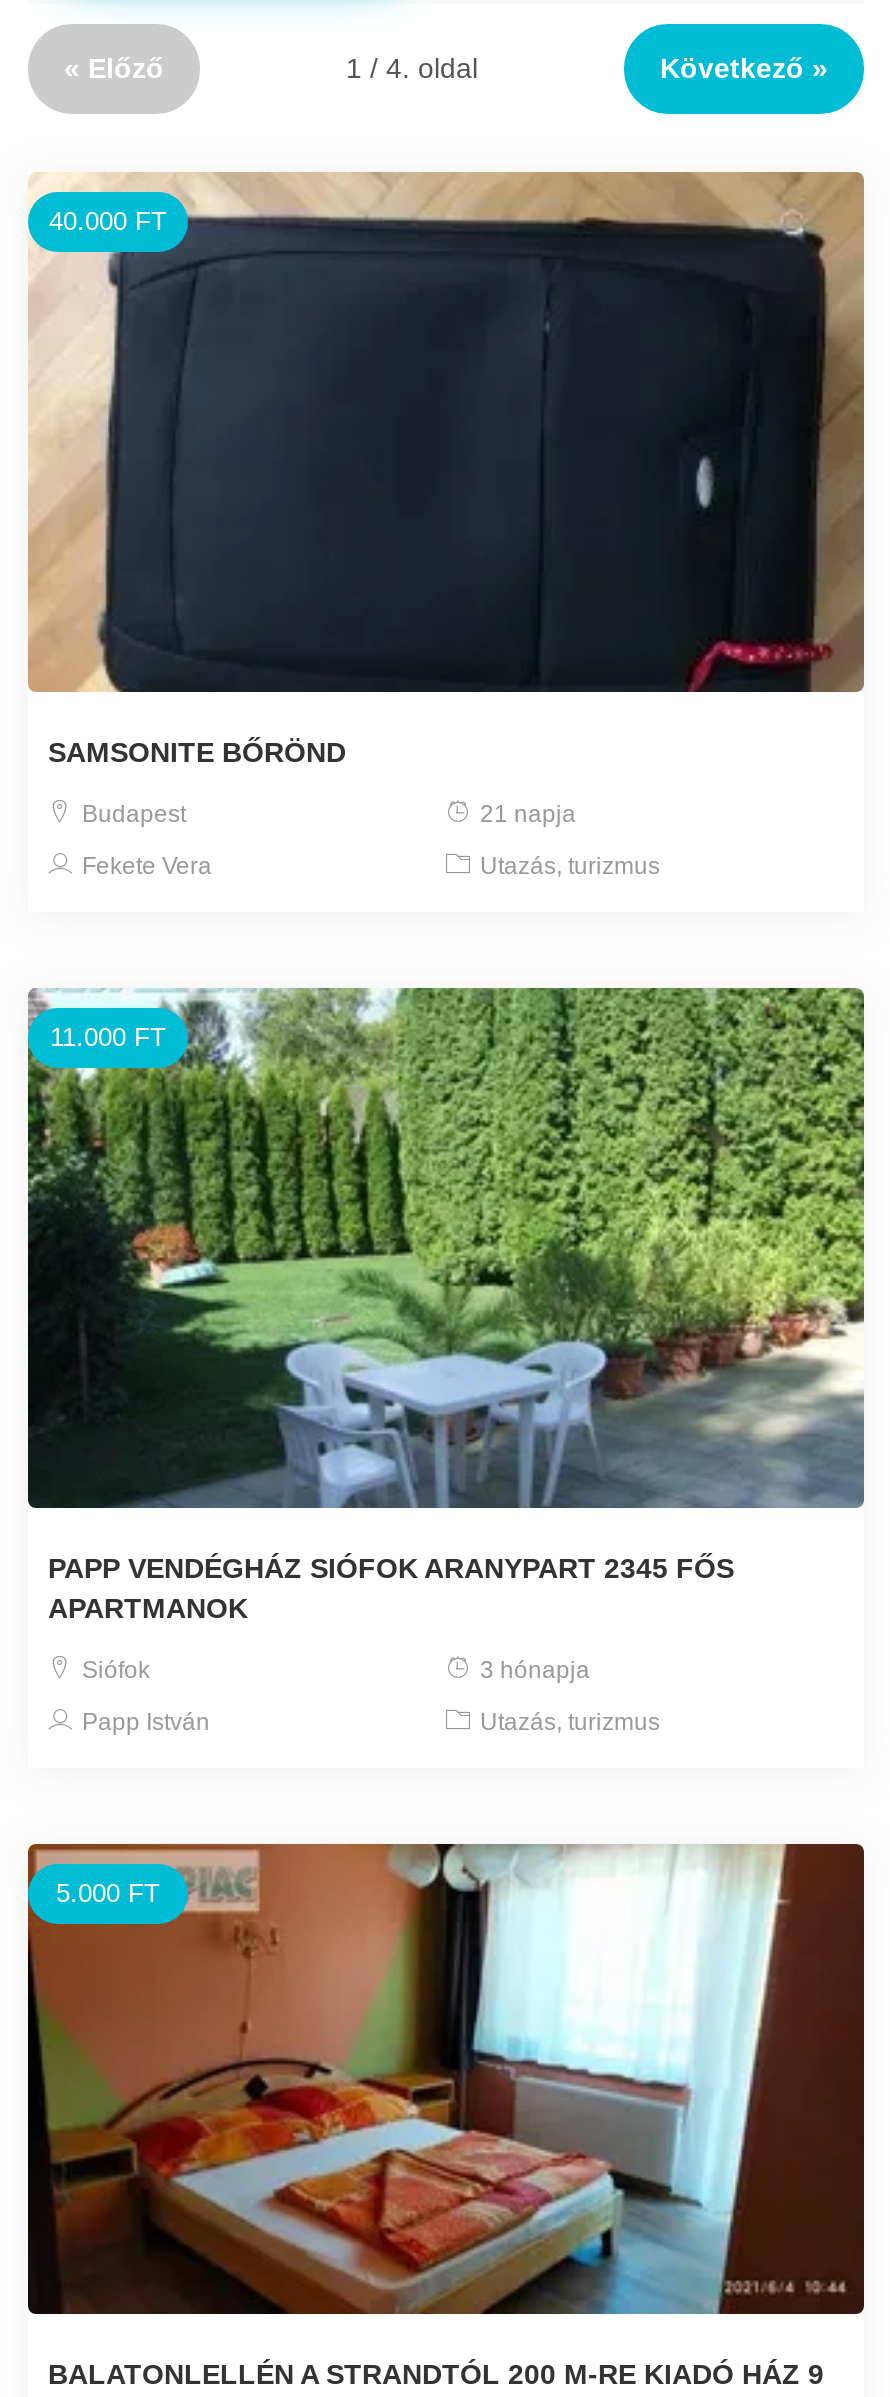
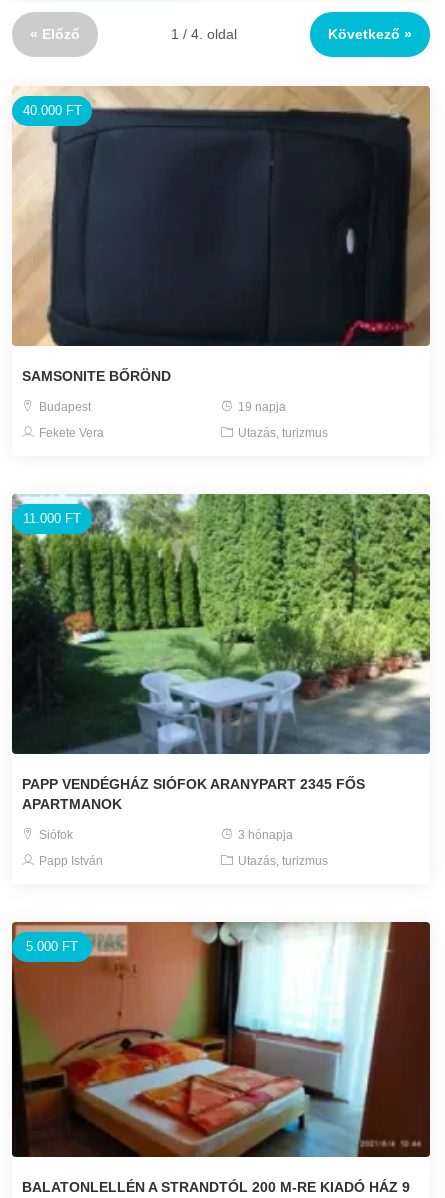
[474,800,576,828] 21 napja -> [235,400,286,414] 19 napja

